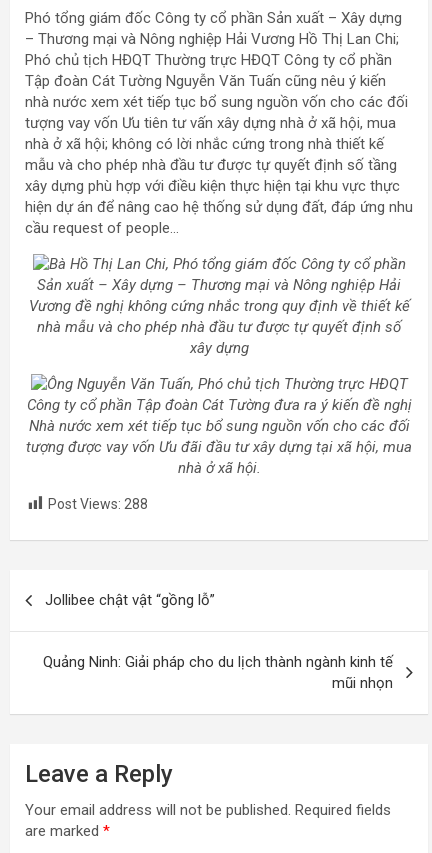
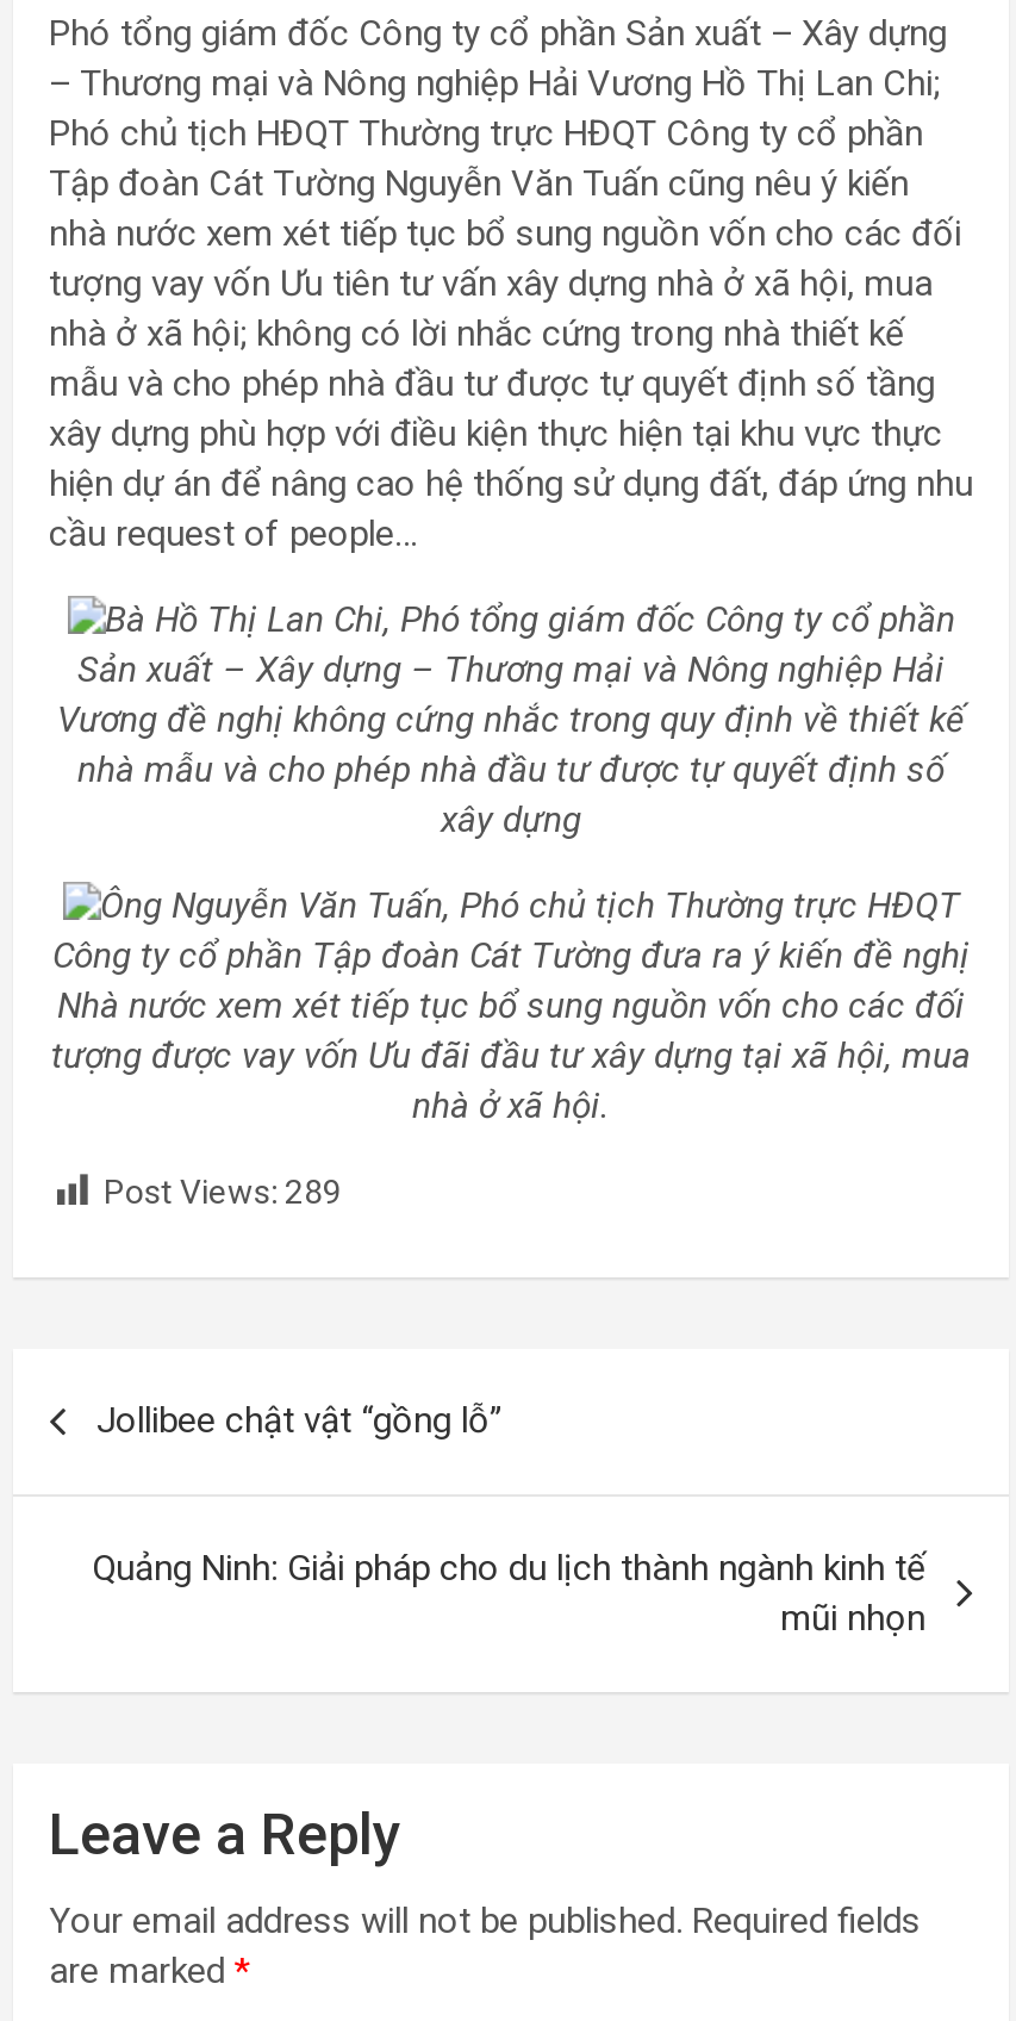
[48,496,148,512] Post Views: 288 -> [104,1173,342,1211] Post Views: 289

